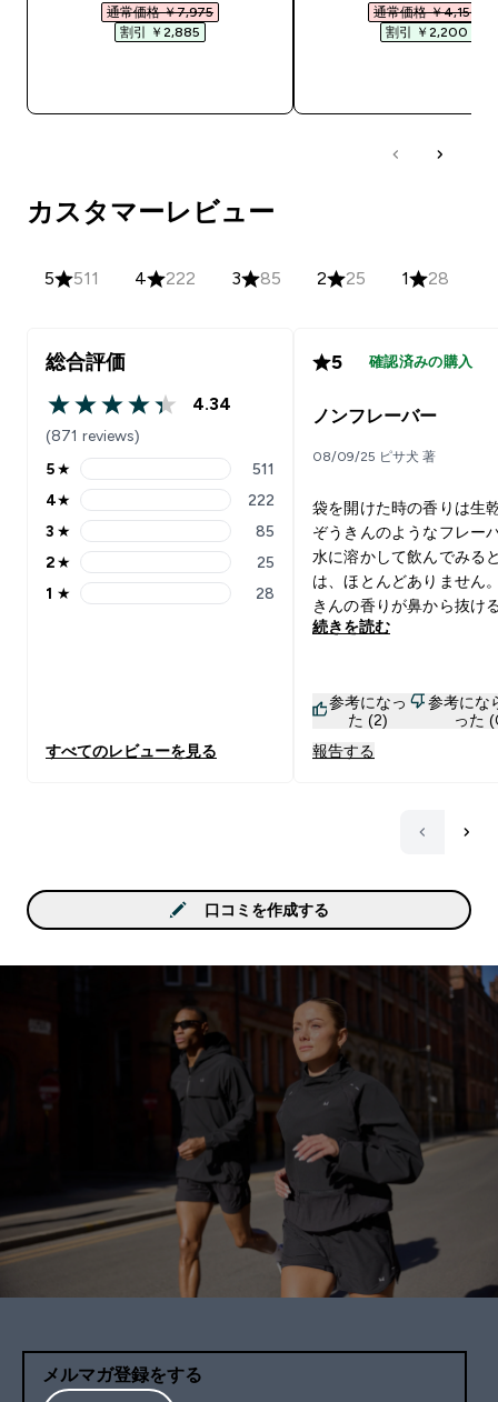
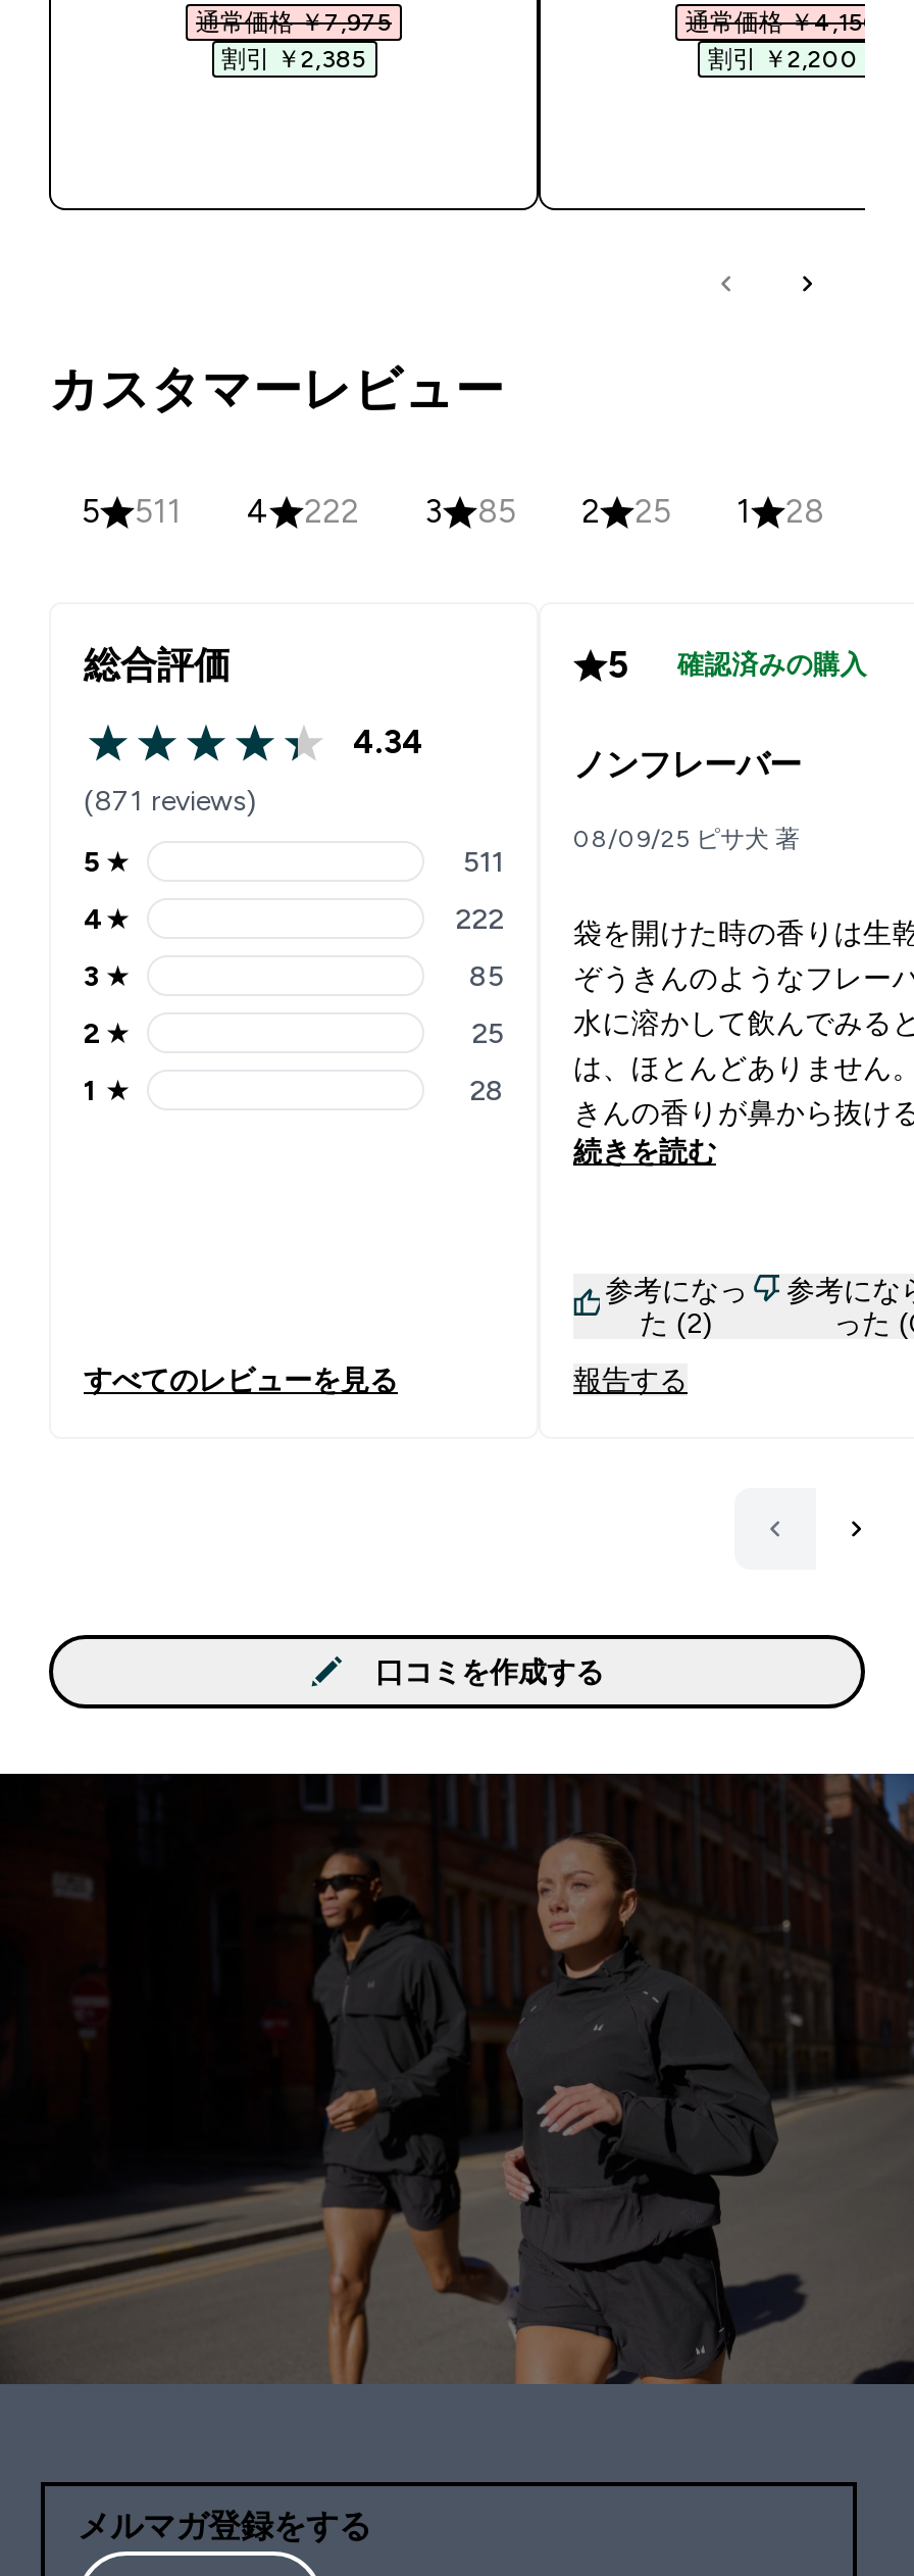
[120,24,200,40] 割引 ￥2,885 -> [221,44,366,73] 割引 ￥2,385

